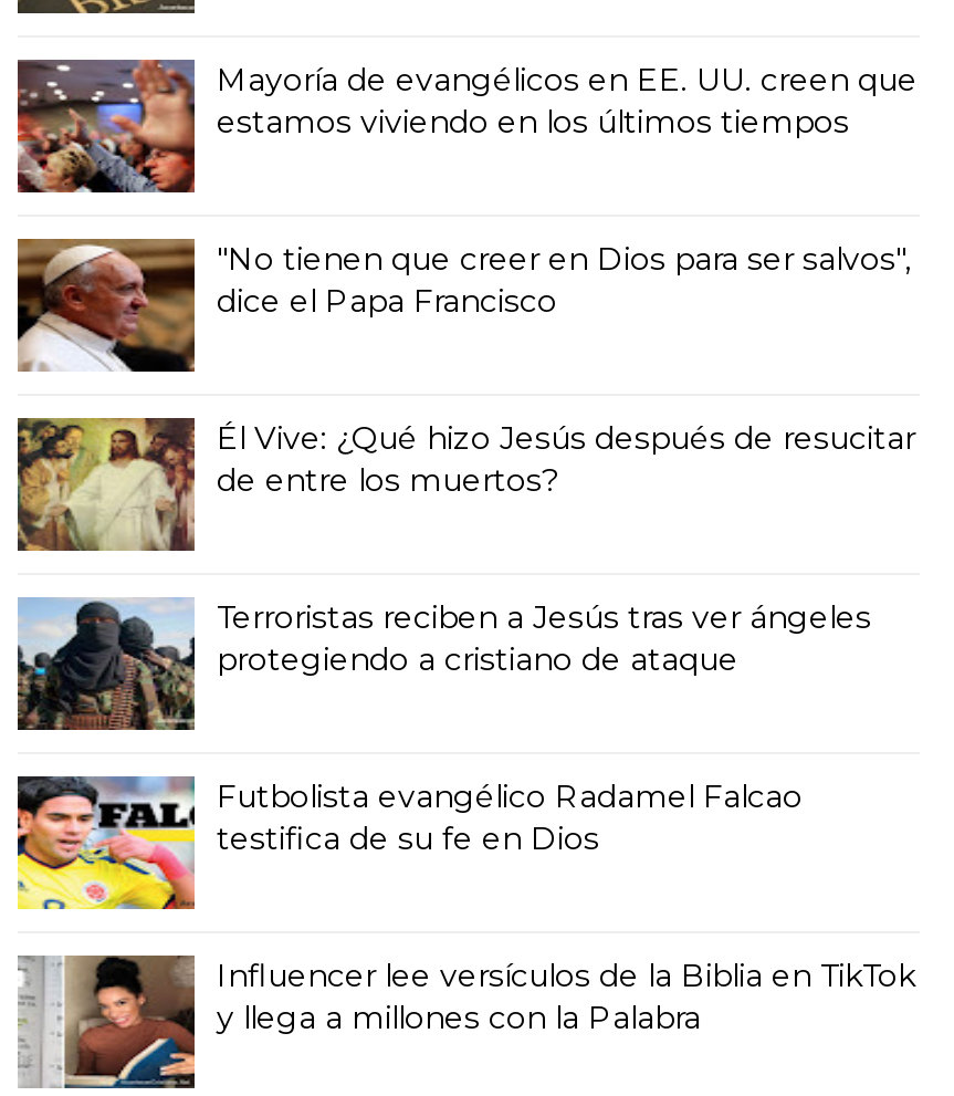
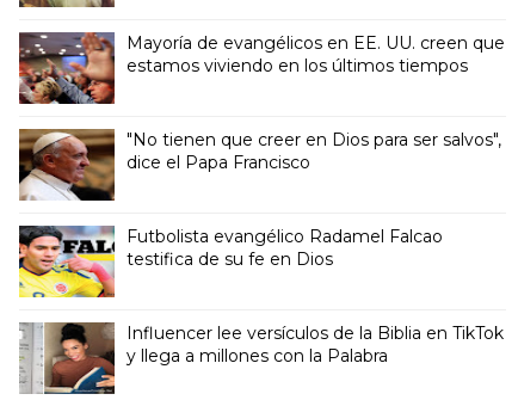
[15,416,915,678] [image] | Él Vive: ¿Qué hizo Jesús después de resucitar | de entre los muertos? | Terroristas reciben a Jesús tras ver ángeles | protegiendo a cristiano de ataque -> none
[18,597,195,730] [image] -> none

